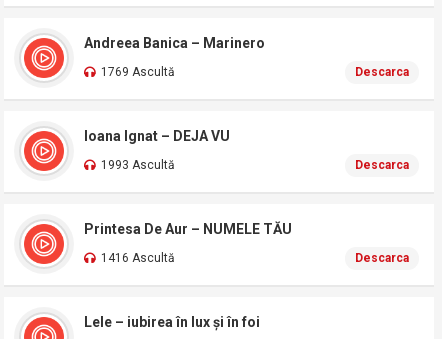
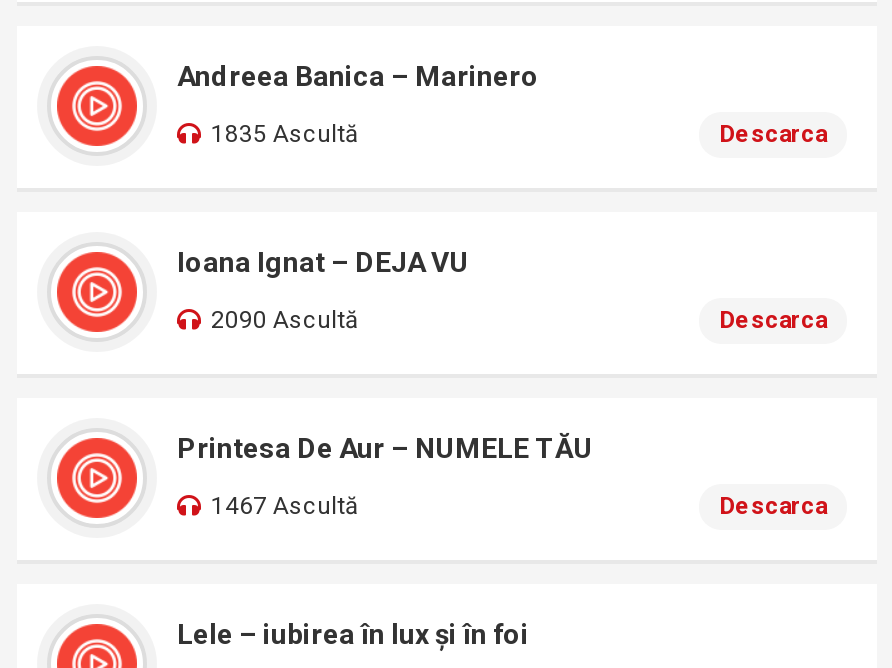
[101,65,175,79] 1769 Ascultă -> [211,120,359,148] 1835 Ascultă
[101,158,175,172] 1993 Ascultă -> [211,306,359,334] 2090 Ascultă
[101,251,175,265] 1416 Ascultă -> [211,492,359,520] 1467 Ascultă

